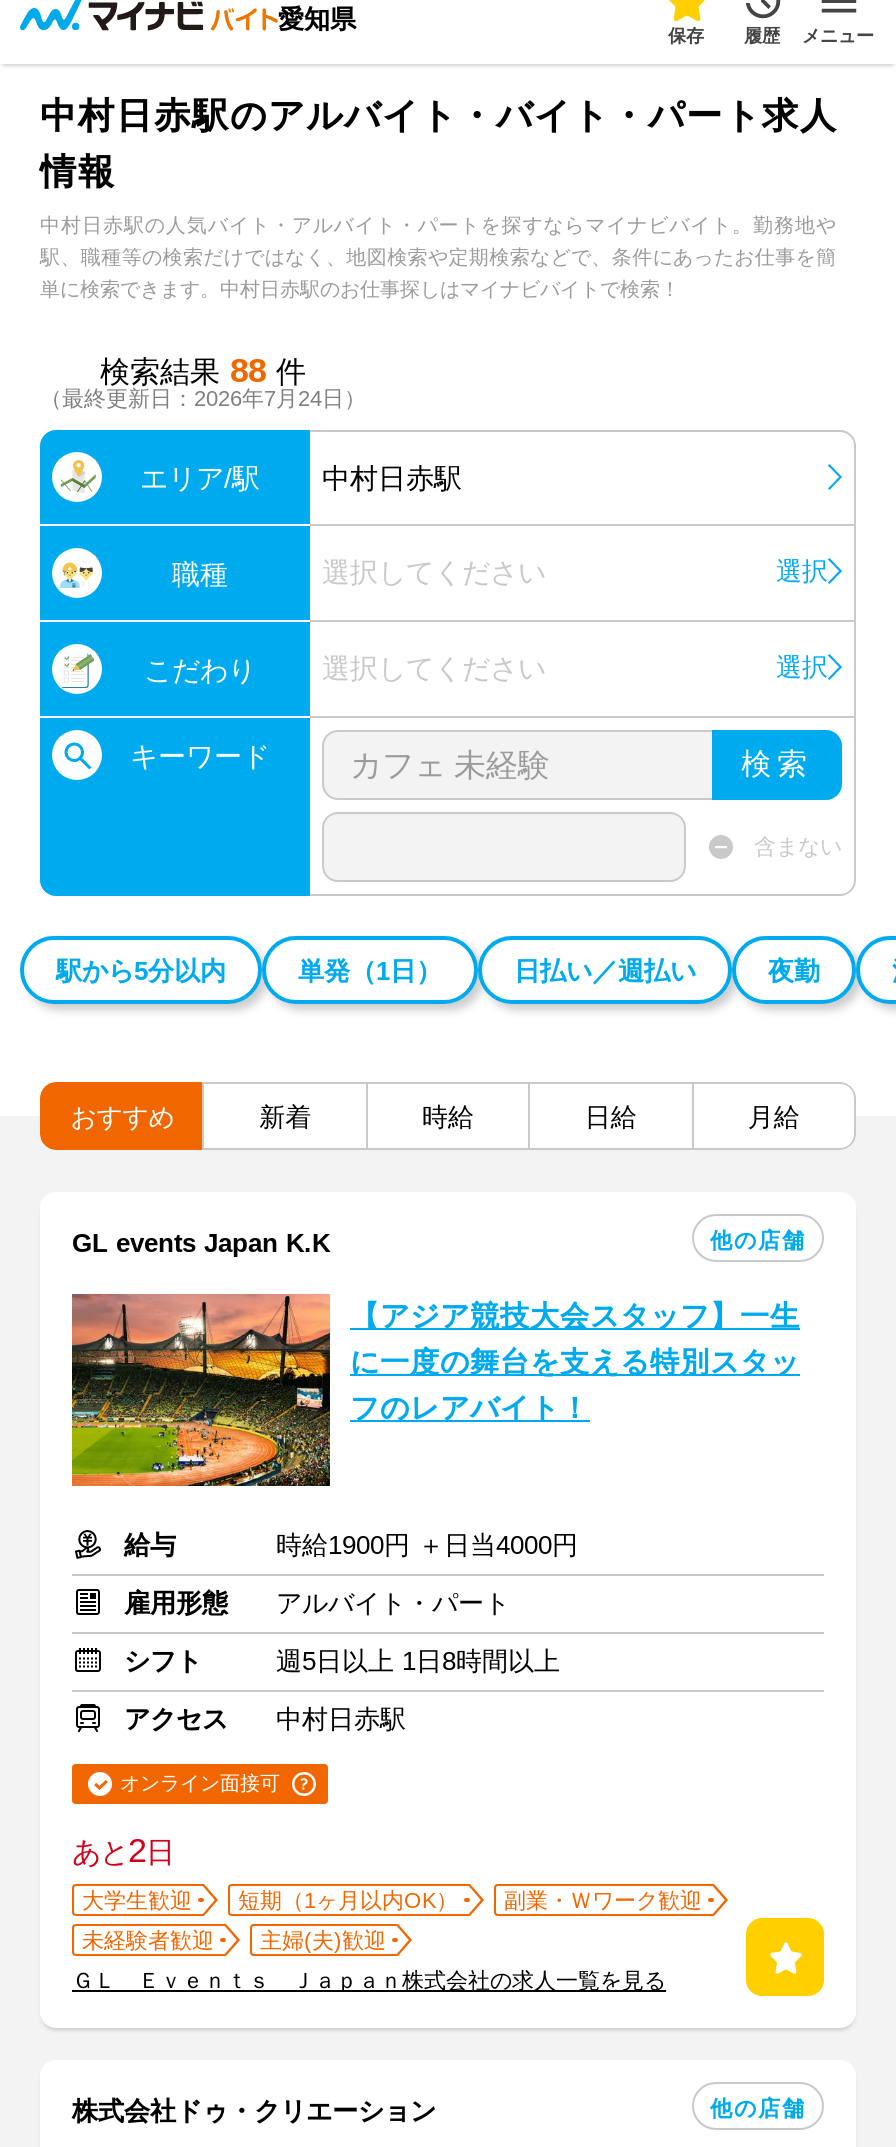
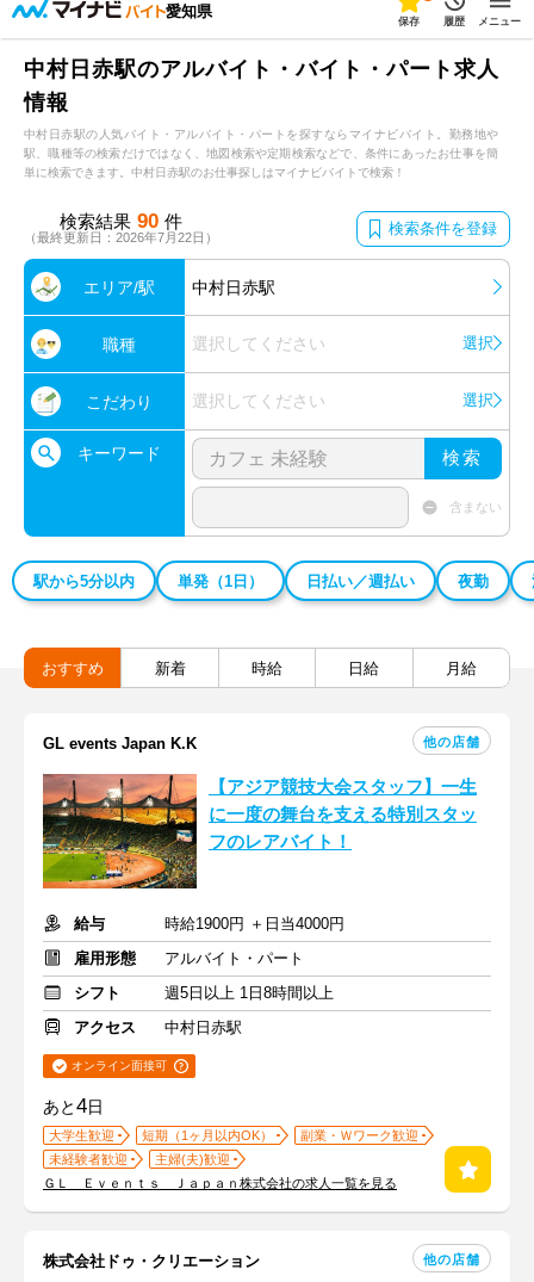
[40,352,366,410] 検索結果 88 件 | （最終更新日：2026年7月24日） -> [24,210,497,244] 検索結果 90 件 | （最終更新日：2026年7月22日） | 検索条件を登録
[72,1832,174,1870] あと2日 -> [43,1095,104,1118] あと4日

